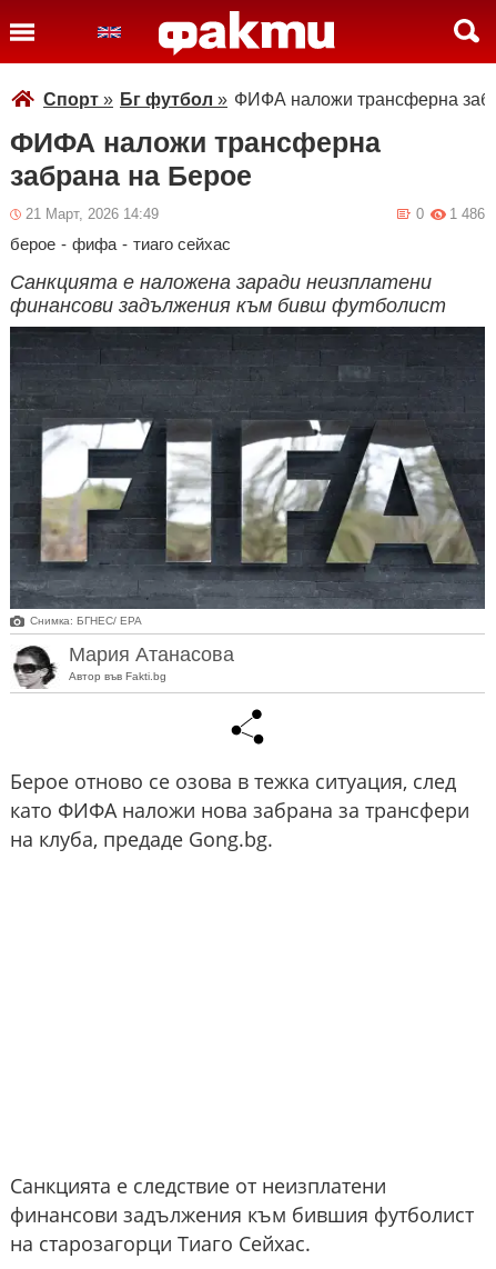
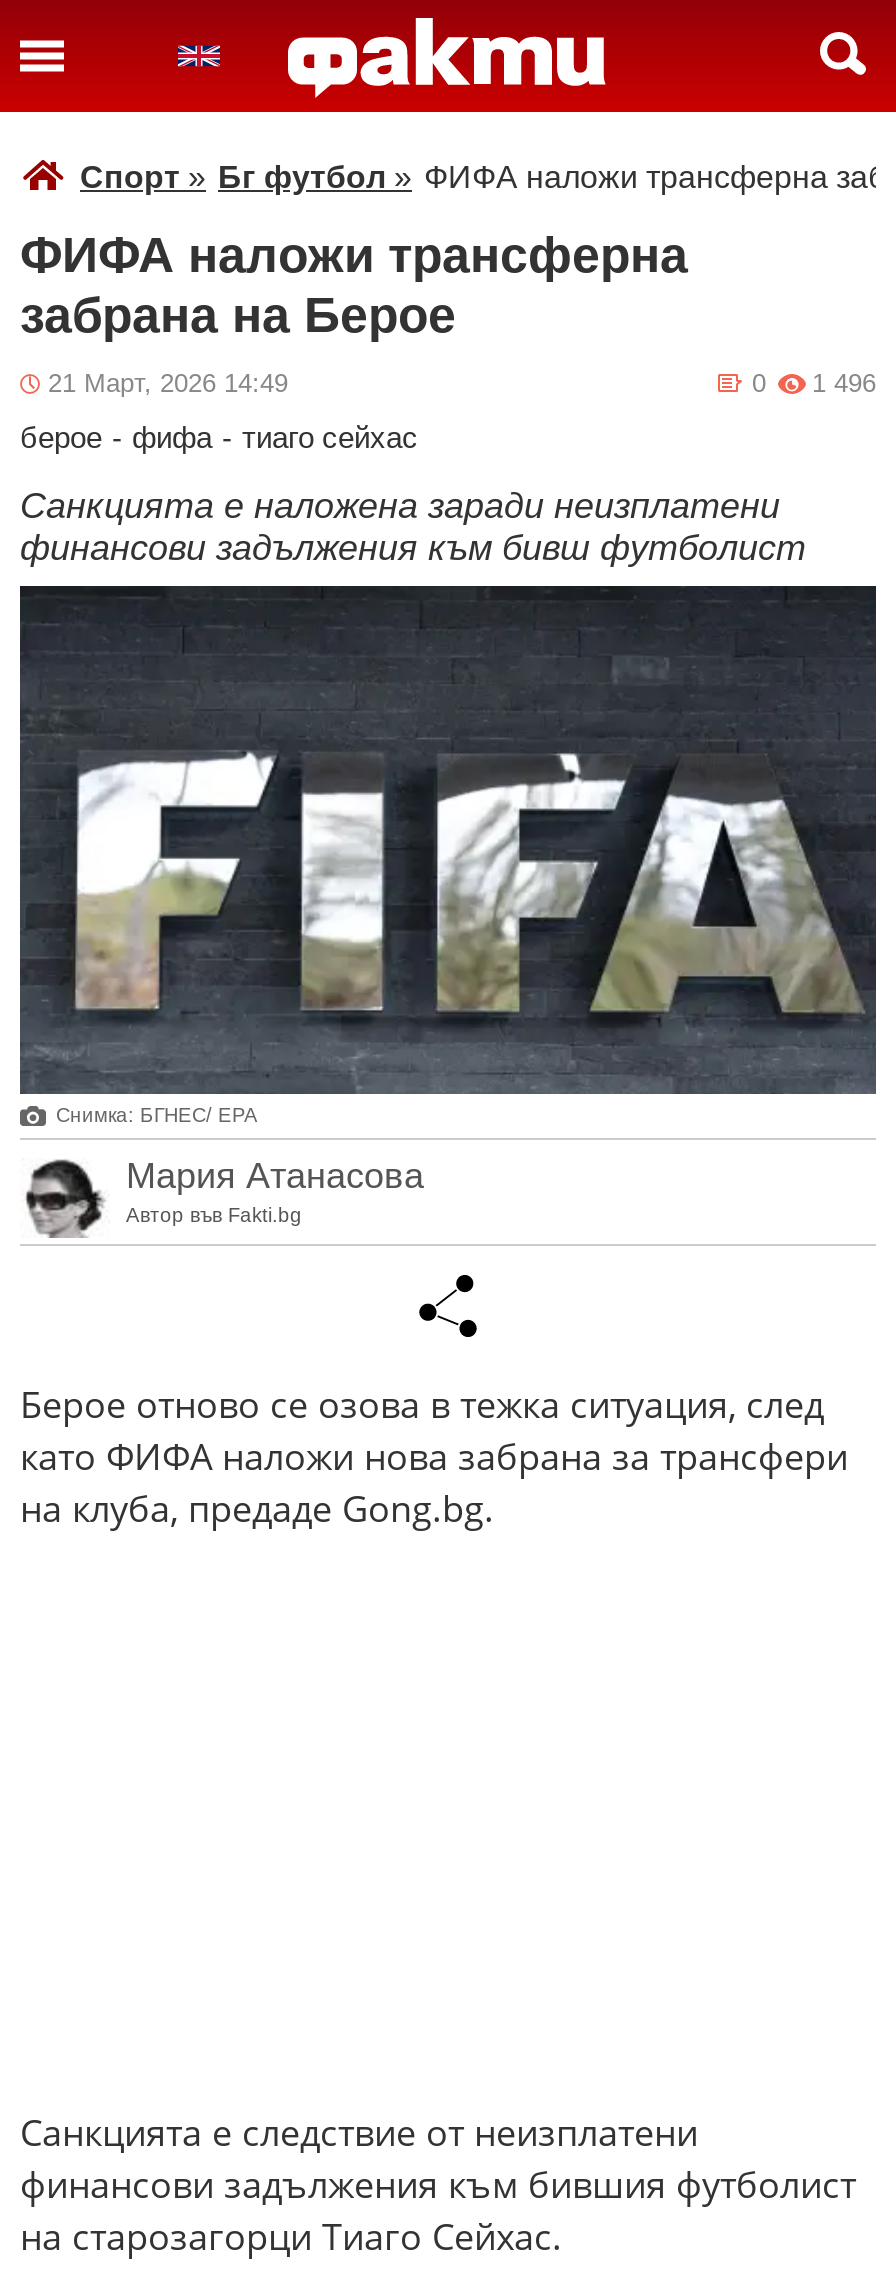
[416,206,485,222] 0 1 486 -> [752,368,876,398] 0 1 496

